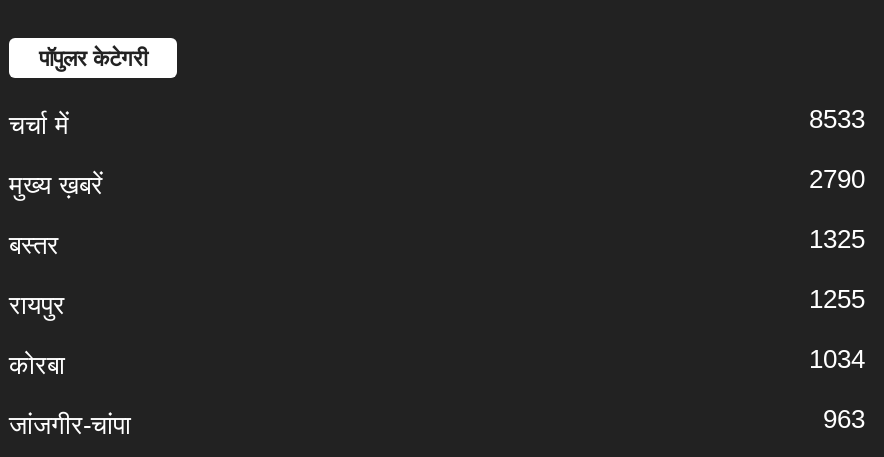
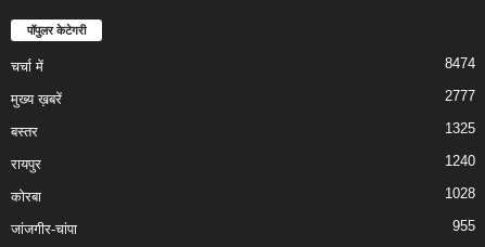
[809,104,865,134] 8533 -> [445,55,475,71] 8474
[809,164,865,194] 2790 -> [445,88,475,104] 2777
[809,284,865,314] 1255 -> [445,153,475,169] 1240
[809,344,865,374] 1034 -> [445,185,475,201] 1028
[823,404,865,434] 963 -> [452,218,475,234] 955

